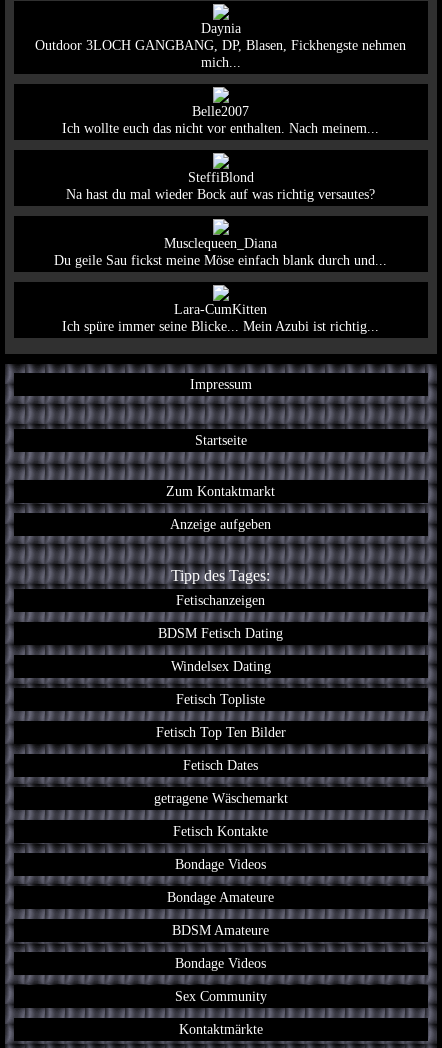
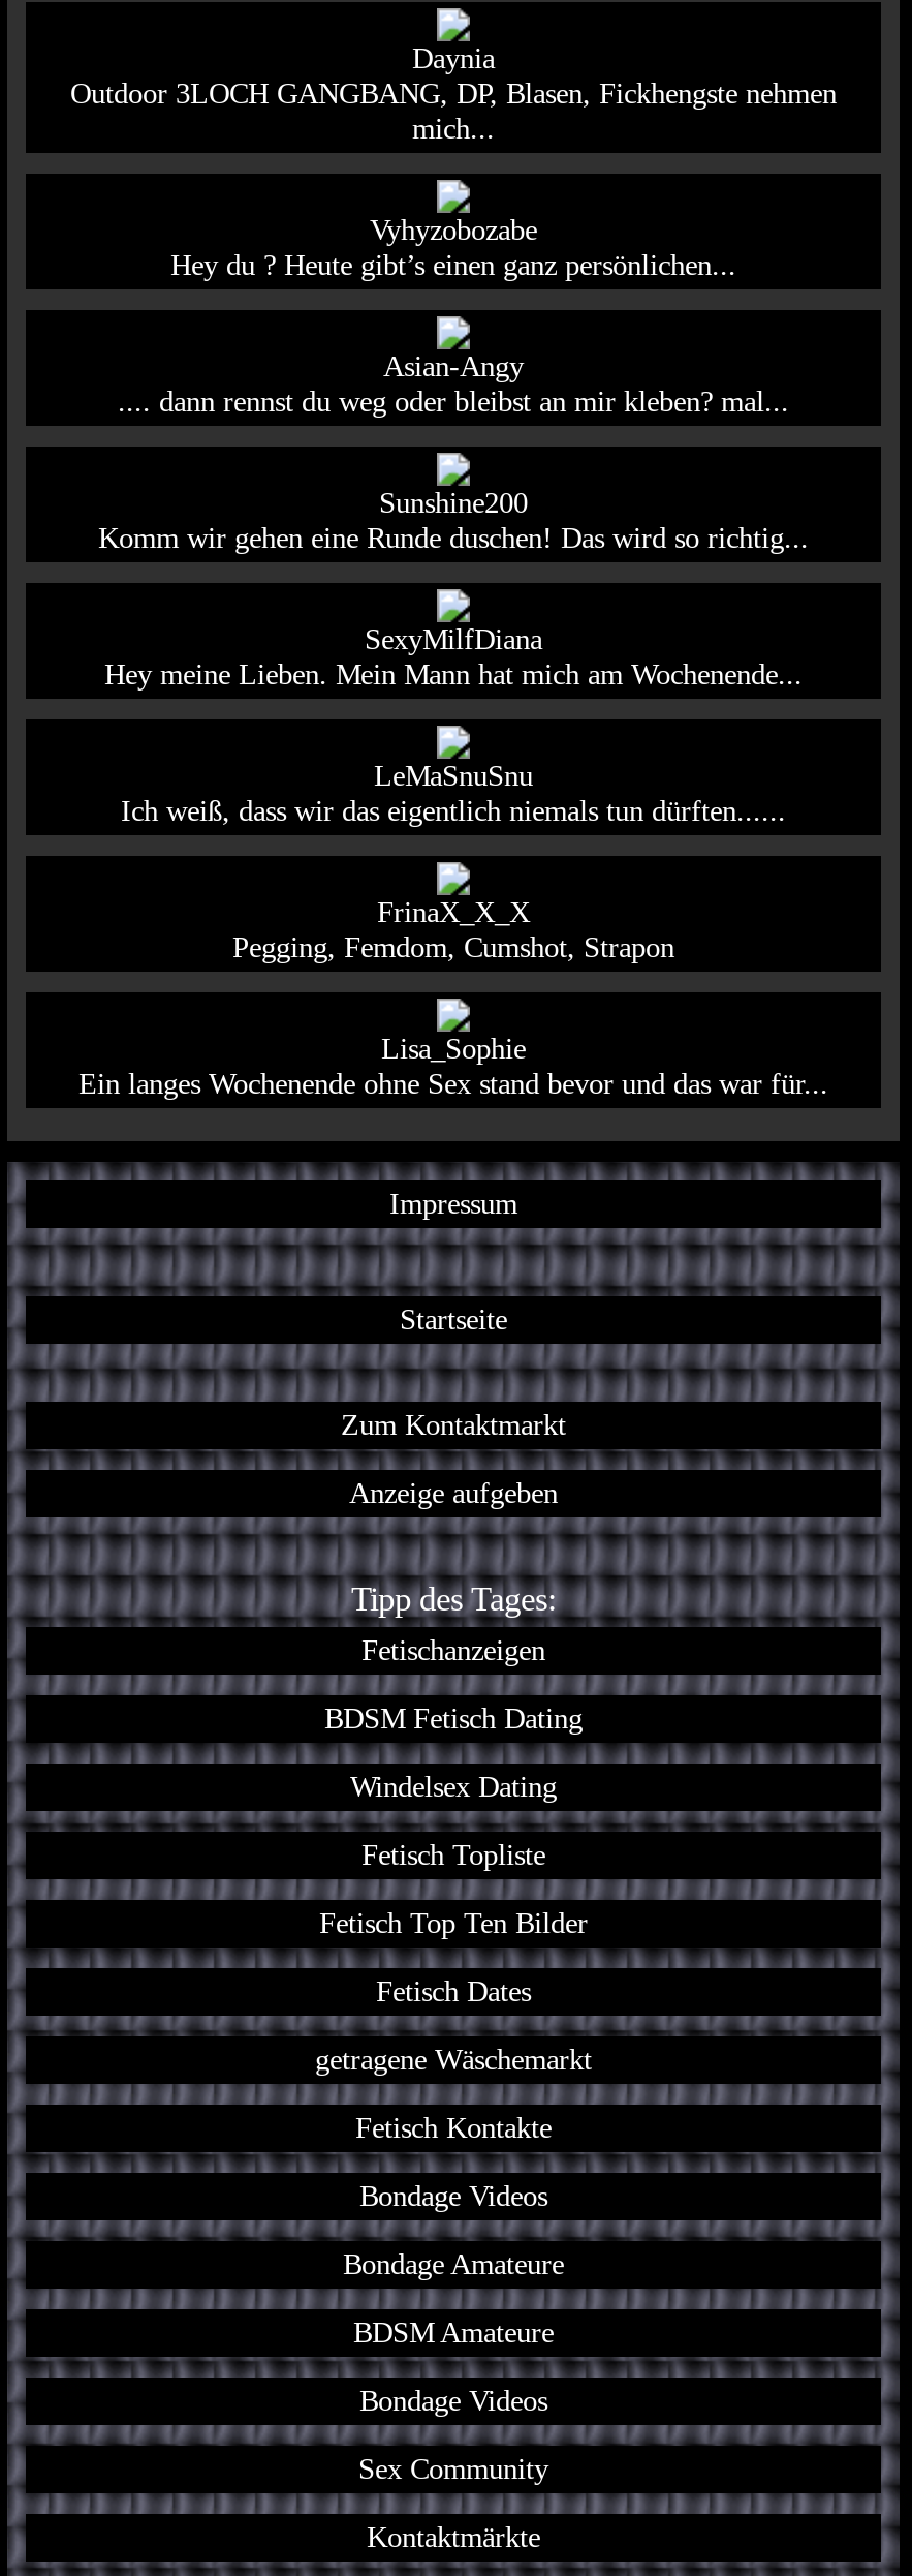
[54,103,387,334] Belle2007 | Ich wollte euch das nicht vor enthalten. Nach meinem... | SteffiBlond | Na hast du mal wieder Bock auf was richtig versautes? | Musclequeen_Diana | Du geile Sau fickst meine Möse einfach blank durch und... | Lara-CumKitten | Ich spüre immer seine Blicke... Mein Azubi ist richtig... -> [78,213,828,1100] Vyhyzobozabe | Hey du ? Heute gibt’s einen ganz persönlichen... | Asian-Angy | .... dann rennst du weg oder bleibst an mir kleben? mal... | Sunshine200 | Komm wir gehen eine Runde duschen! Das wird so richtig... | SexyMilfDiana | Hey meine Lieben. Mein Mann hat mich am Wochenende... | LeMaSnuSnu | Ich weiß, dass wir das eigentlich niemals tun dürften...... | FrinaX_X_X | Pegging, Femdom, Cumshot, Strapon | Lisa_Sophie | Ein langes Wochenende ohne Sex stand bevor und das war für...

